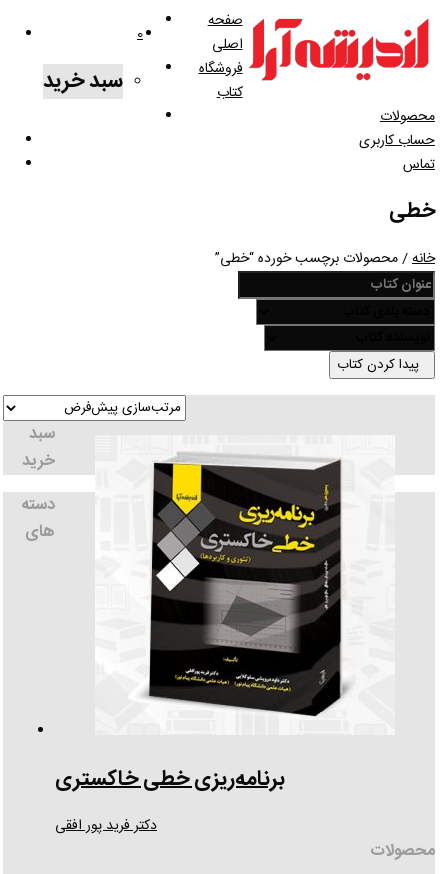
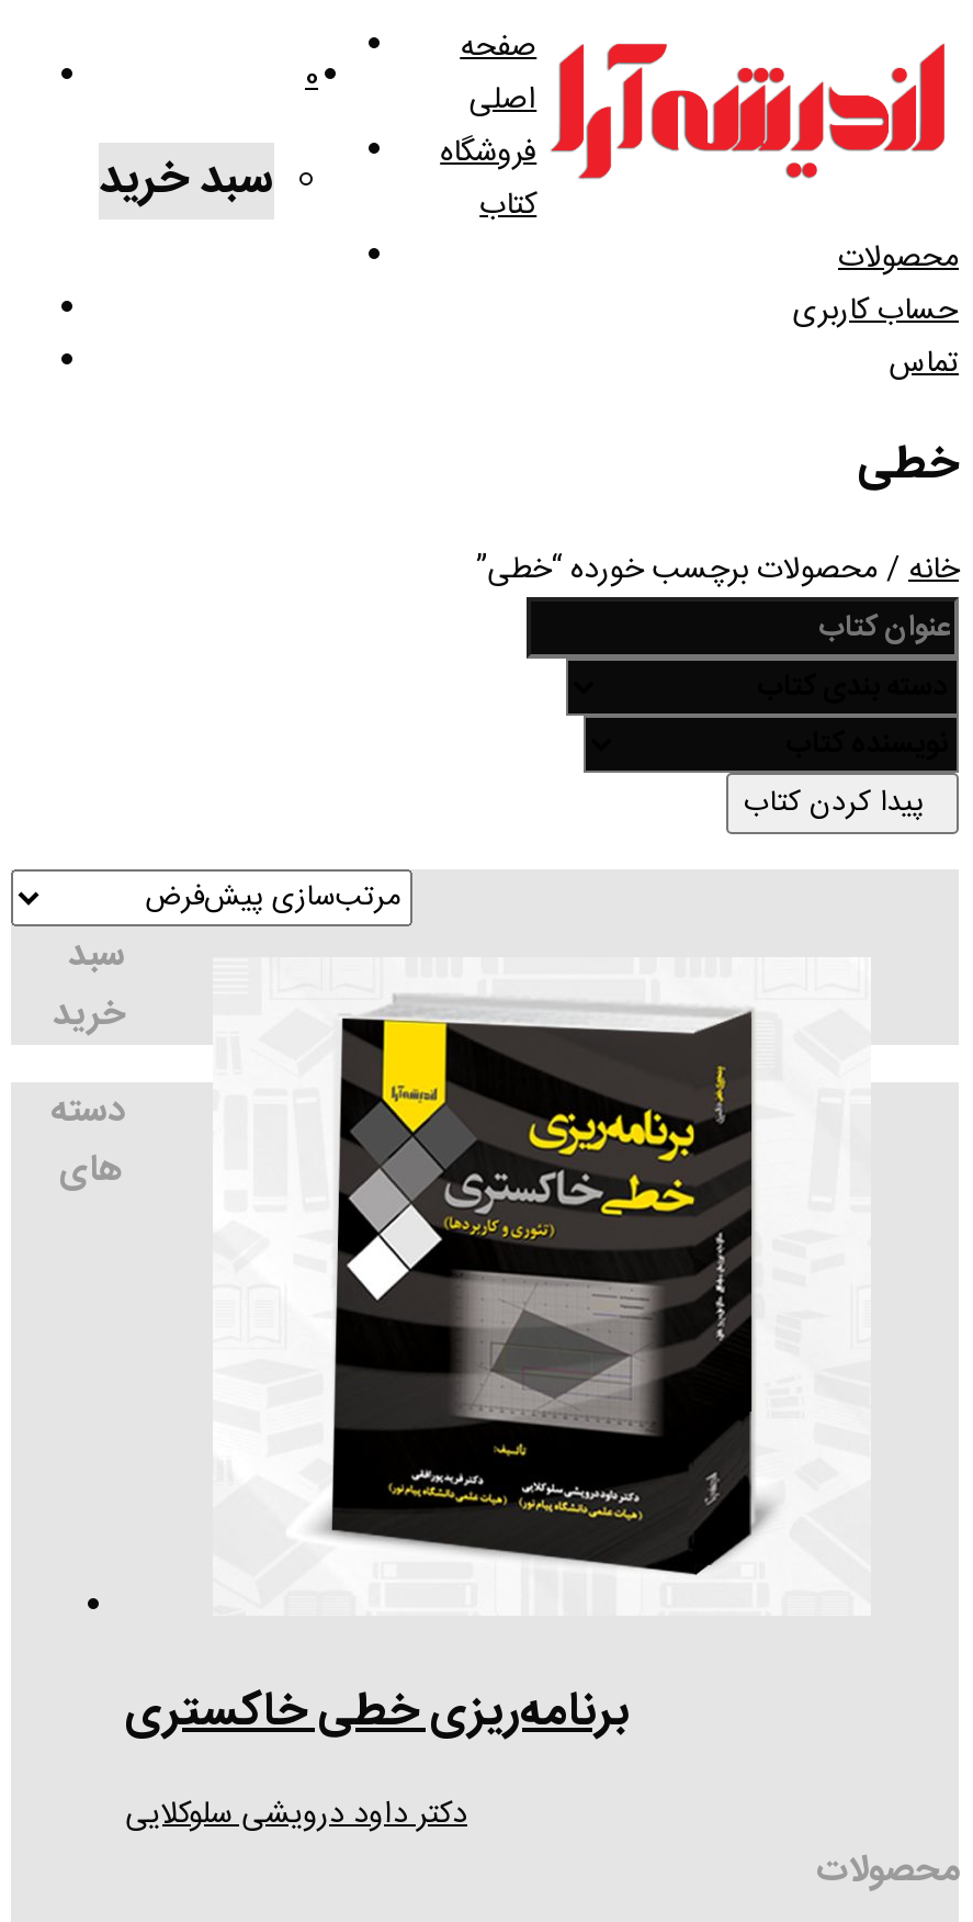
[55,814,157,838] دکتر فرید پور افقی -> [125,1789,467,1842] دکتر داود درویشی سلوکلایی

